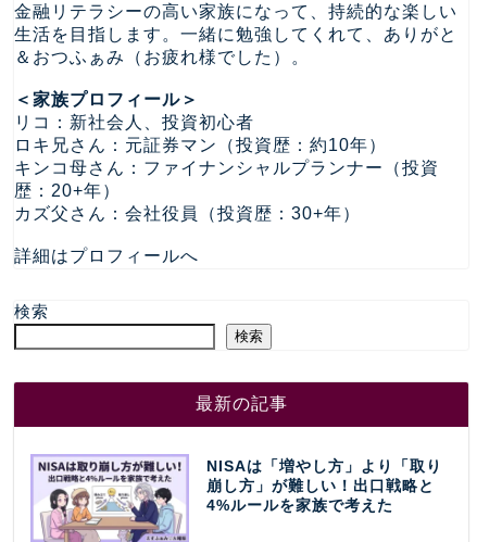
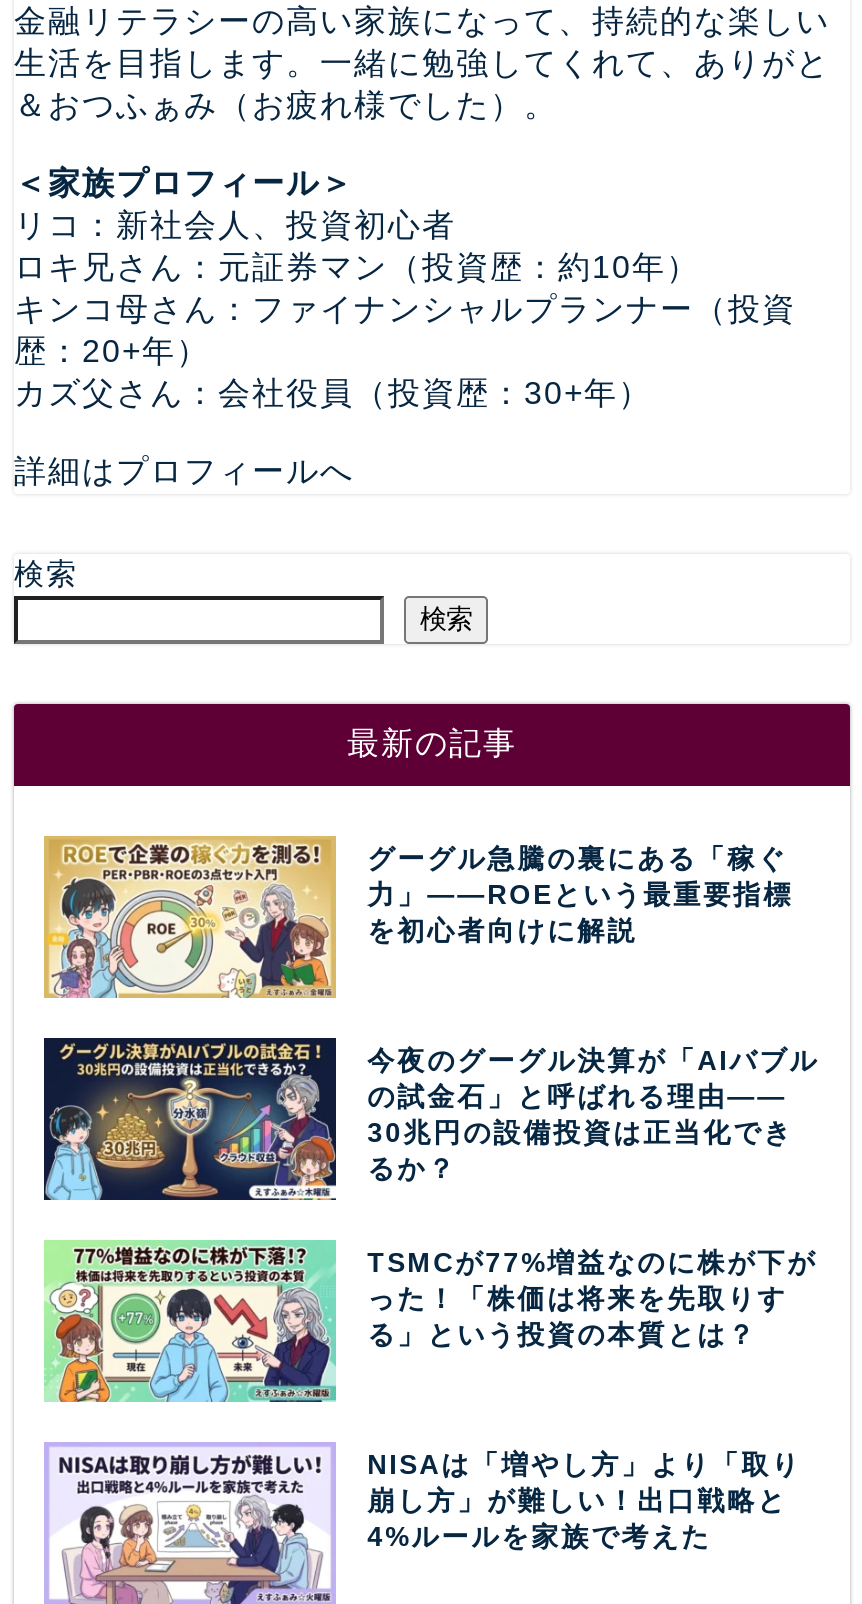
none -> [42,834,793,1000] [image] | グーグル急騰の裏にある「稼ぐ | 力」——ROEという最重要指標 | を初心者向けに解説
none -> [42,1036,819,1350] [image] | 今夜のグーグル決算が「AIバブル | の試金石」と呼ばれる理由—— | 30兆円の設備投資は正当化でき | るか？ | TSMCが77%増益なのに株が下が | った！「株価は将来を先取りす | る」という投資の本質とは？
none -> [44,1238,336,1404] [image]

